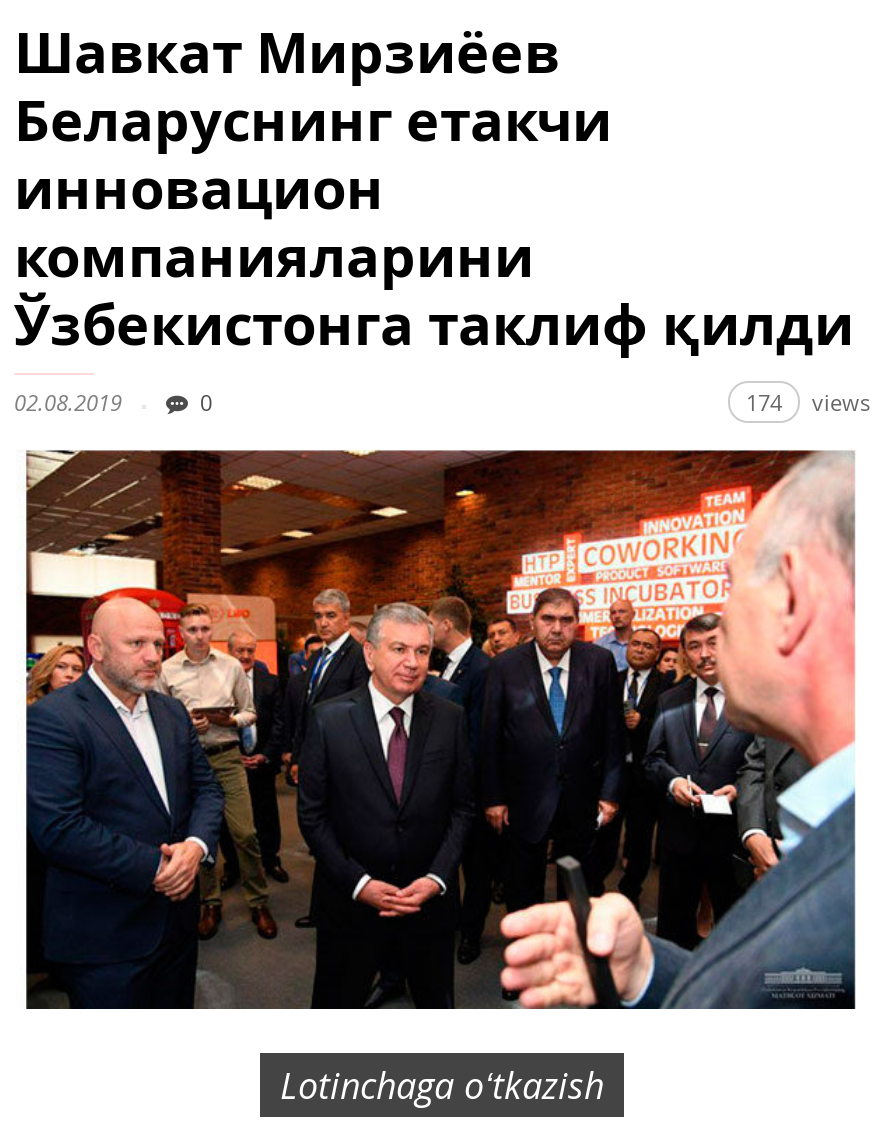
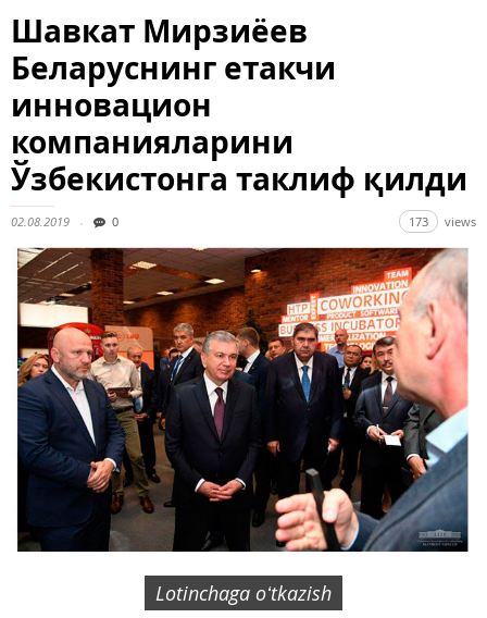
[746,387,870,417] 174 views -> [409,213,476,230] 173 views

